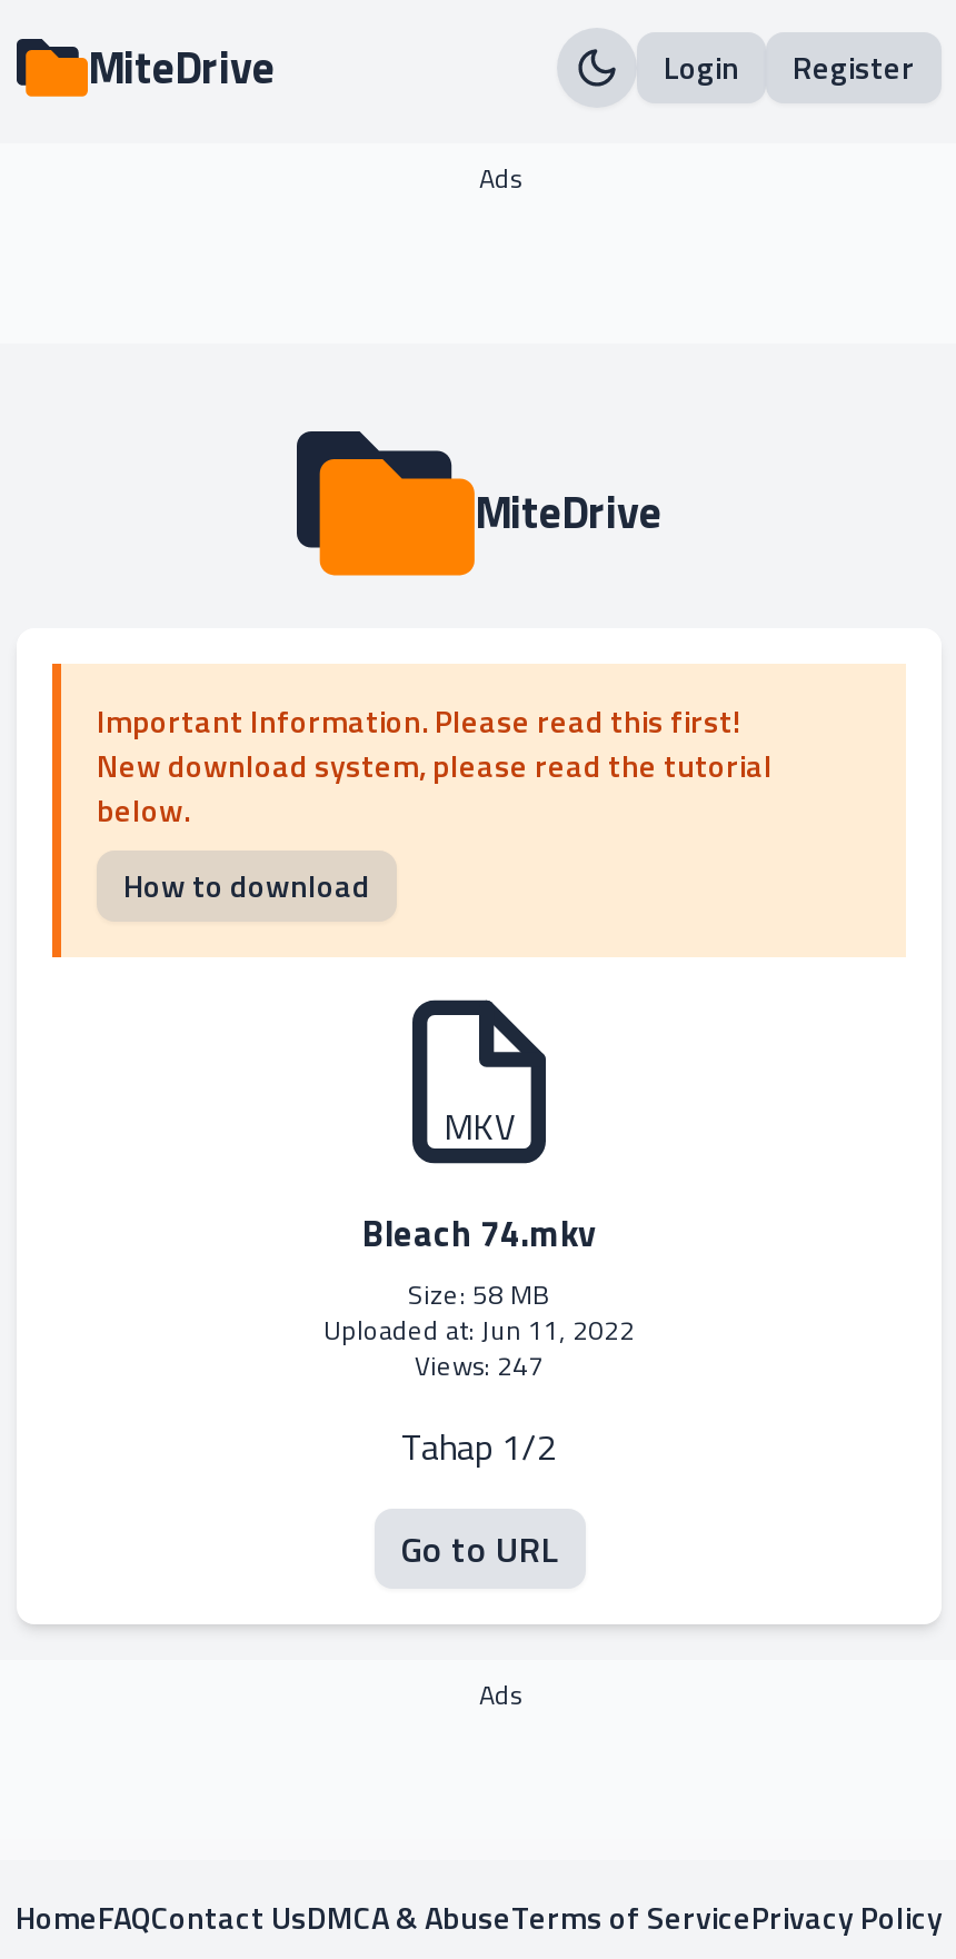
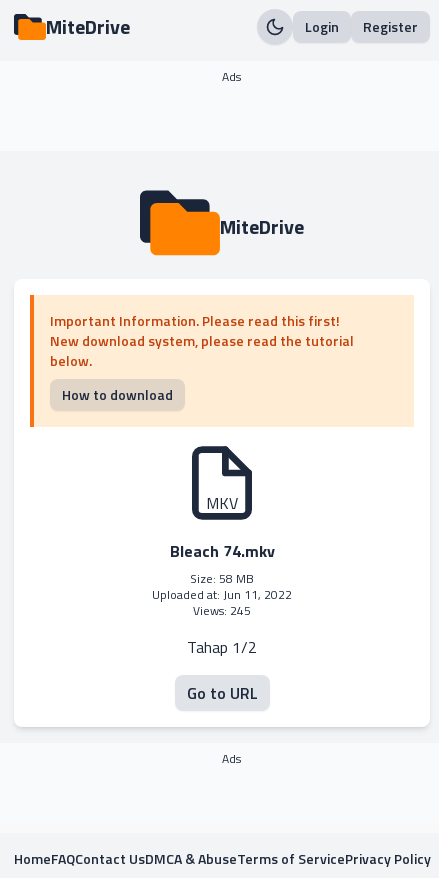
[415,1344,544,1386] Views: 247 -> [193,601,251,620] Views: 245

